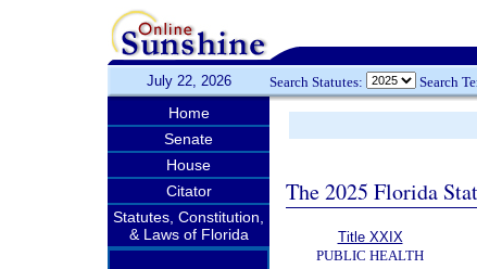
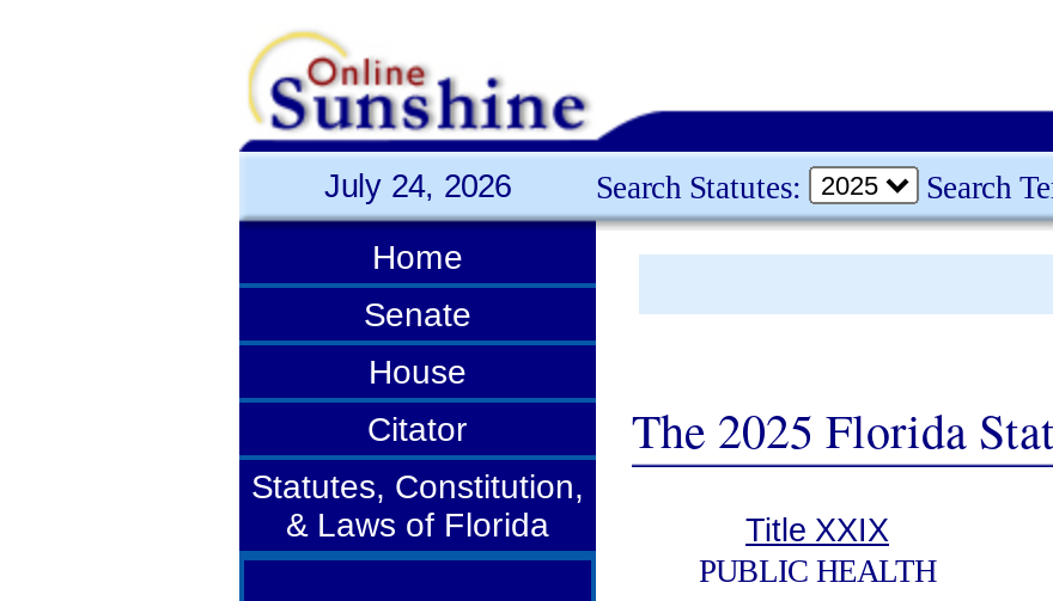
[146,73,231,89] July 22, 2026 -> [324,168,511,204] July 24, 2026

